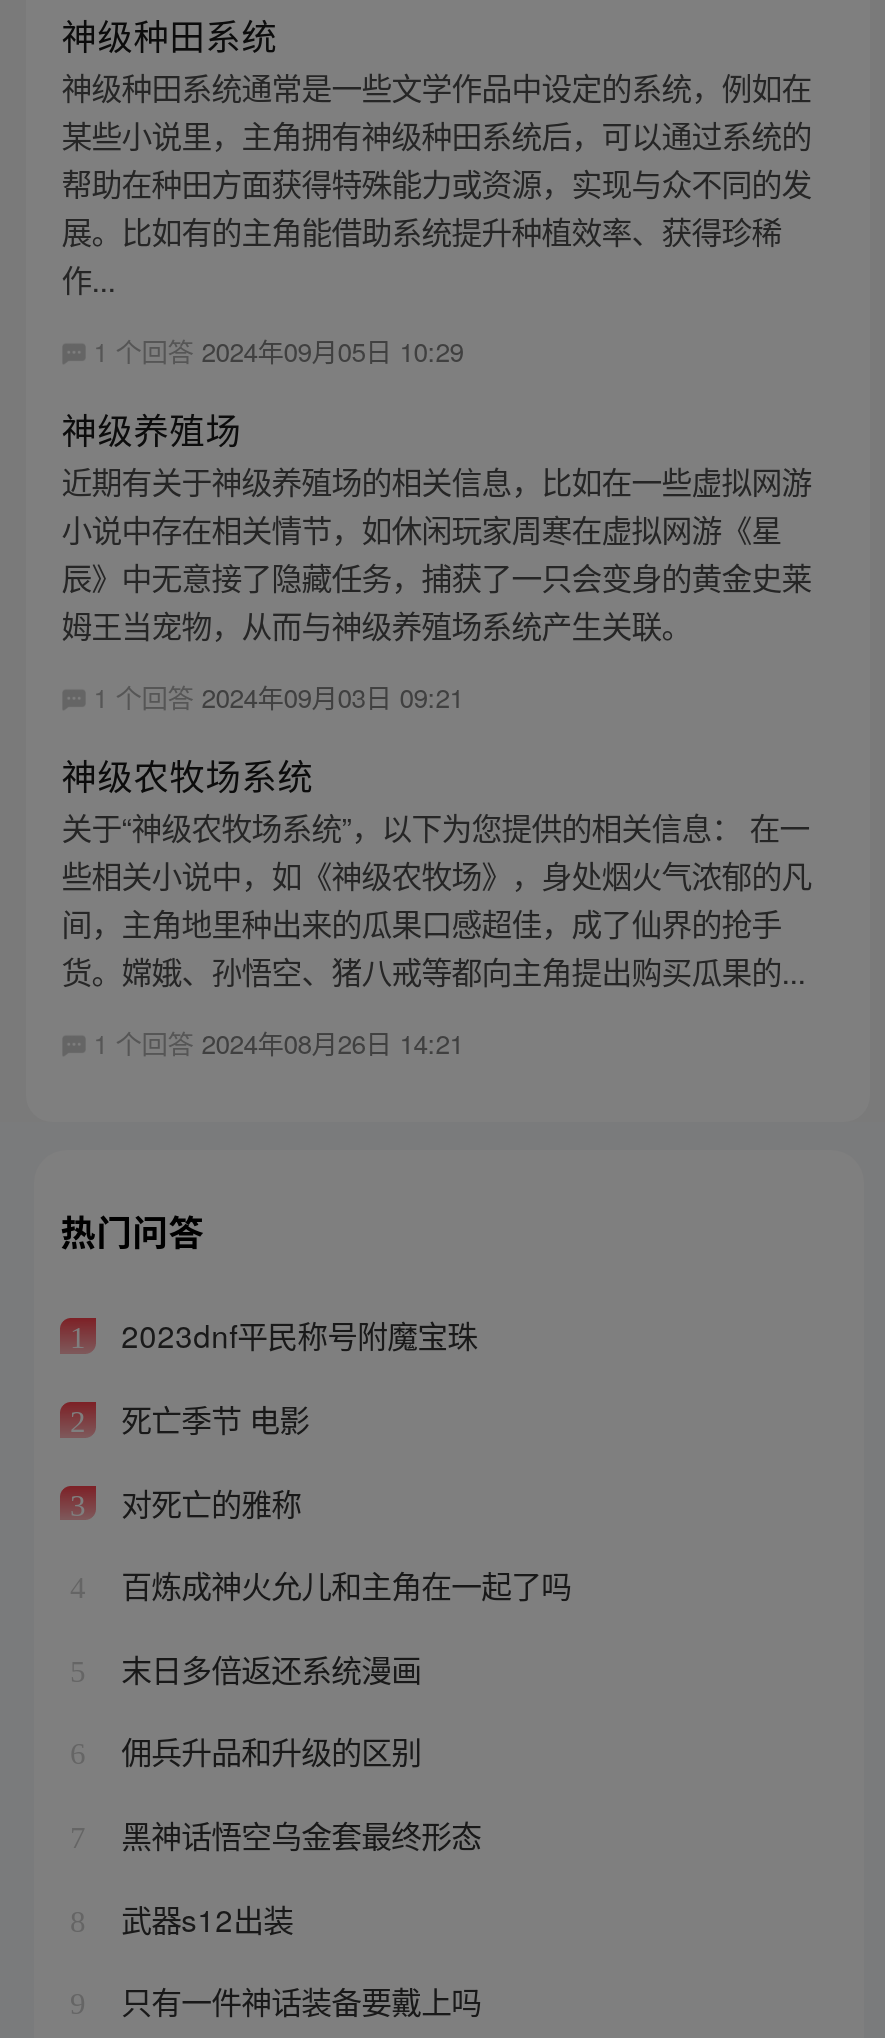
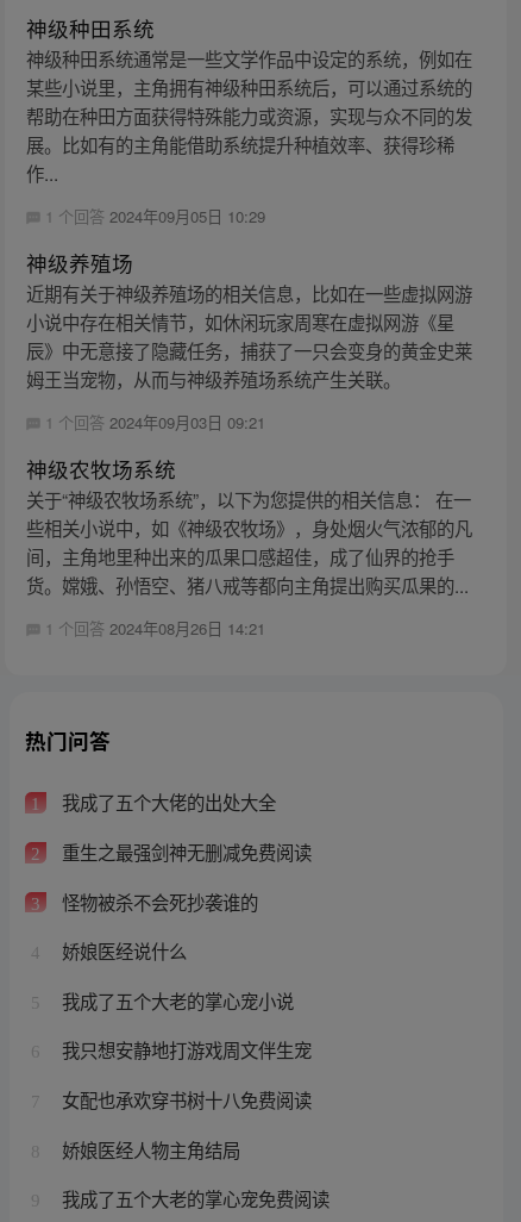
[113,1313,477,1357] 2023dnf平民称号附魔宝珠 -> [57,789,275,815] 我成了五个大佬的出处大全
[113,1396,309,1440] 死亡季节 电影 -> [57,839,311,865] 重生之最强剑神无删减免费阅读
[113,1479,301,1523] 对死亡的雅称 -> [57,888,258,914] 怪物被杀不会死抄袭谁的
[113,1563,571,1607] 百炼成神火允儿和主角在一起了吗 -> [57,938,186,964] 娇娘医经说什么
[113,1646,421,1690] 末日多倍返还系统漫画 -> [57,987,293,1013] 我成了五个大老的掌心宠小说
[113,1729,421,1773] 佣兵升品和升级的区别 -> [57,1037,311,1063] 我只想安静地打游戏周文伴生宠
[113,1812,481,1856] 黑神话悟空乌金套最终形态 -> [57,1086,311,1112] 女配也承欢穿书树十八免费阅读
[113,1895,293,1939] 武器s12出装 -> [57,1136,240,1162] 娇娘医经人物主角结局
[113,1978,481,2022] 只有一件神话装备要戴上吗 -> [57,1185,329,1212] 我成了五个大老的掌心宠免费阅读

